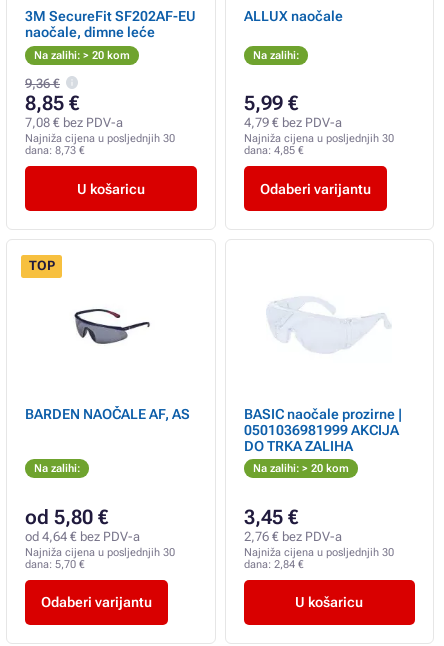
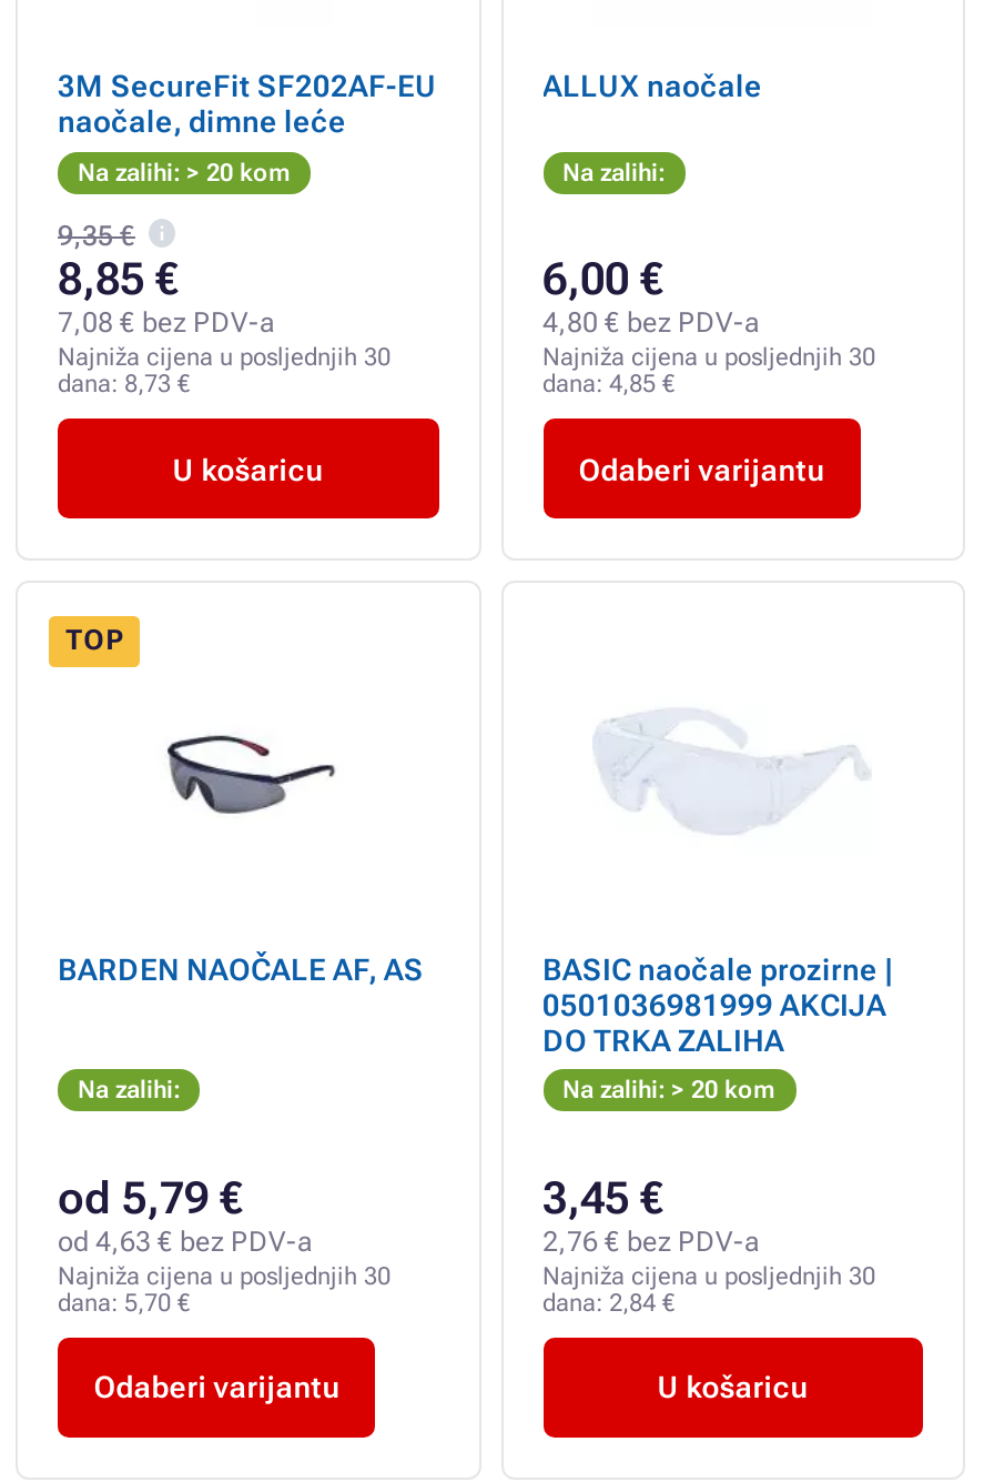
[25,76,60,91] 9,36 € -> [58,220,135,253] 9,35 €
[243,92,297,115] 5,99 € -> [542,255,662,306] 6,00 €
[243,115,341,130] 4,79 € bez PDV-a -> [542,306,760,339] 4,80 € bez PDV-a
[25,506,108,529] od 5,80 € -> [58,1173,242,1224] od 5,79 €
[25,529,140,544] od 4,64 € bez PDV-a -> [58,1224,313,1258] od 4,63 € bez PDV-a

